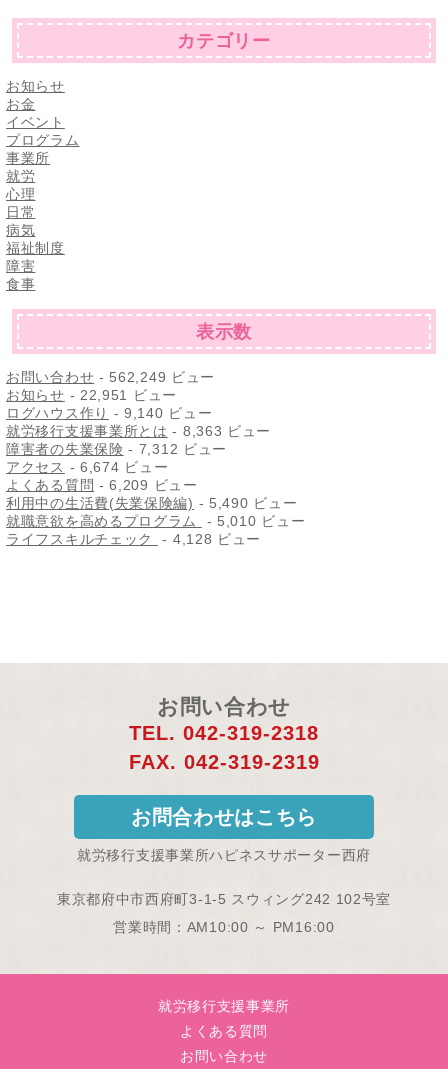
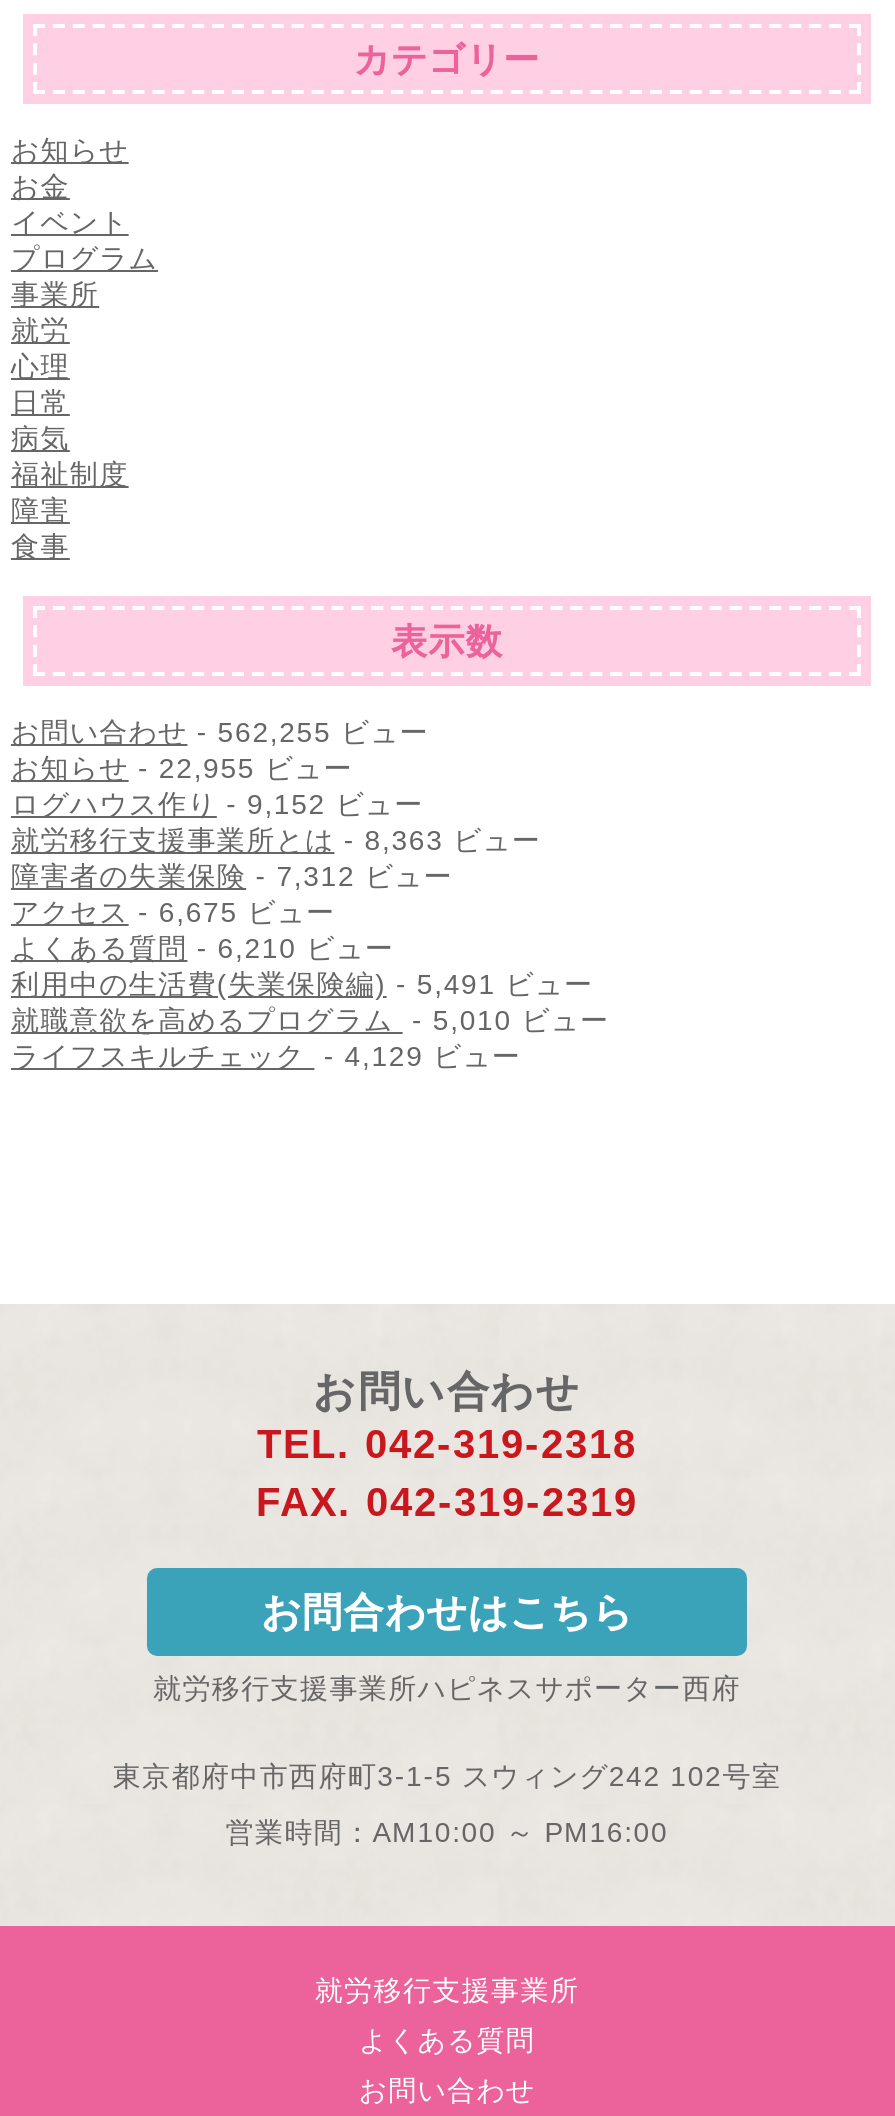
[6,369,215,385] お問い合わせ- 562,249 ビュー -> [11,717,429,749] お問い合わせ- 562,255 ビュー
[6,387,177,403] お知らせ- 22,951 ビュー -> [11,753,353,785] お知らせ- 22,955 ビュー
[6,405,212,421] ログハウス作り- 9,140 ビュー -> [11,789,424,821] ログハウス作り- 9,152 ビュー
[6,459,168,475] アクセス- 6,674 ビュー -> [11,897,335,929] アクセス- 6,675 ビュー
[6,477,198,493] よくある質問- 6,209 ビュー -> [11,933,394,965] よくある質問- 6,210 ビュー
[6,495,297,511] 利用中の生活費(失業保険編) - 5,490 ビュー -> [11,969,593,1001] 利用中の生活費(失業保険編) - 5,491 ビュー
[6,531,261,547] ライフスキルチェック- 4,128 ビュー -> [11,1041,521,1073] ライフスキルチェック- 4,129 ビュー

